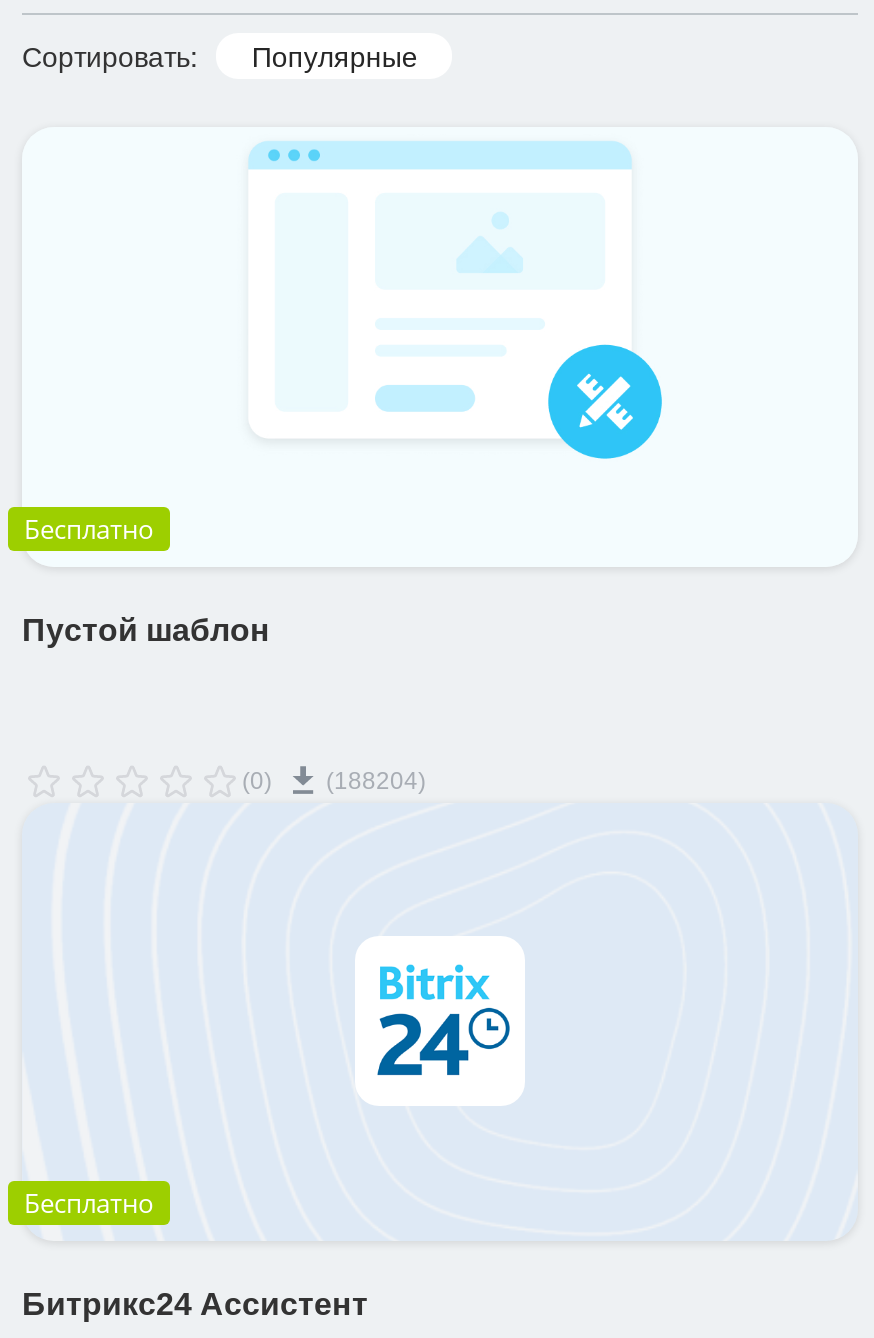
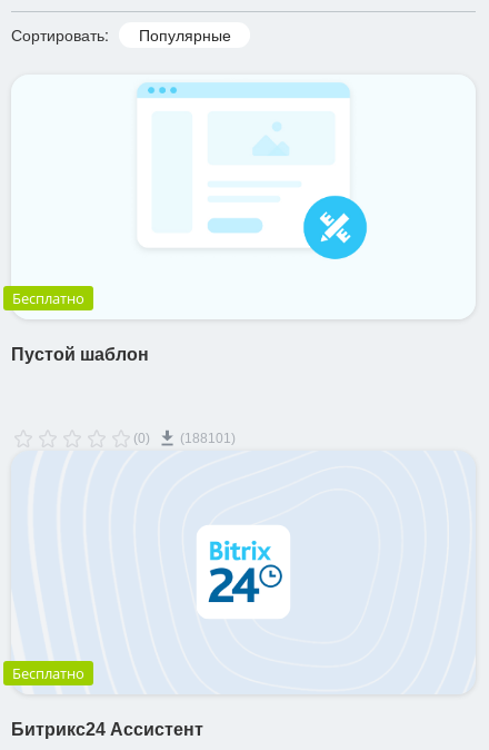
[242,766,426,794] (0) (188204) -> [133,430,236,446] (0) (188101)

